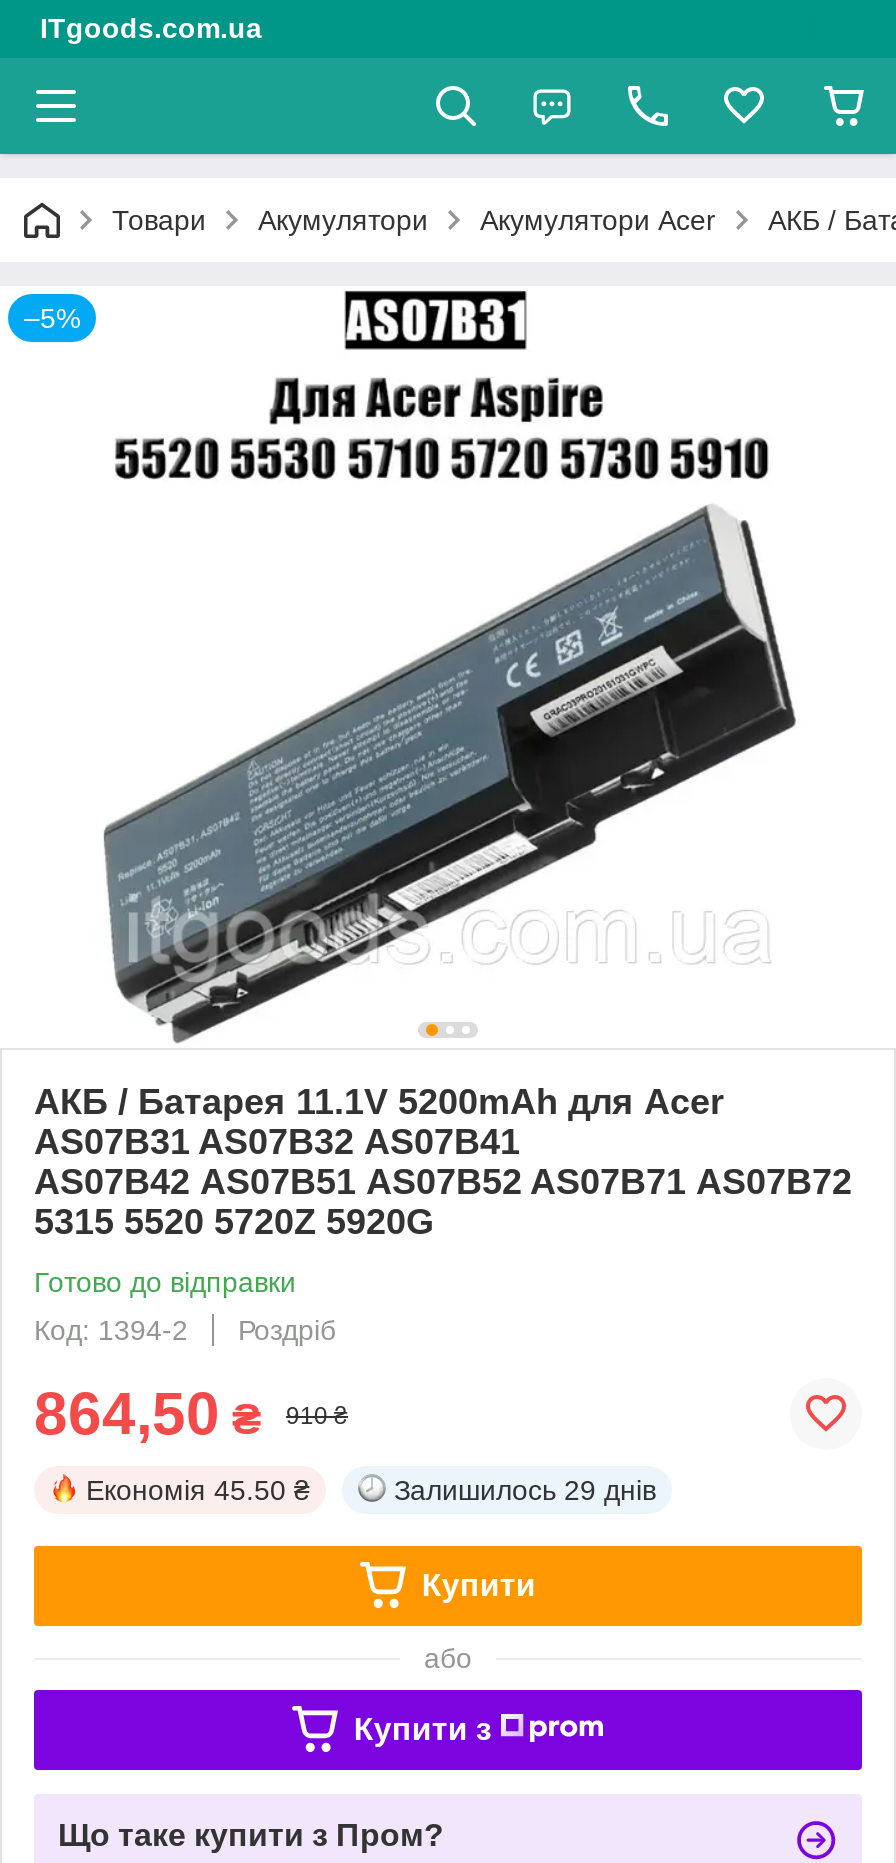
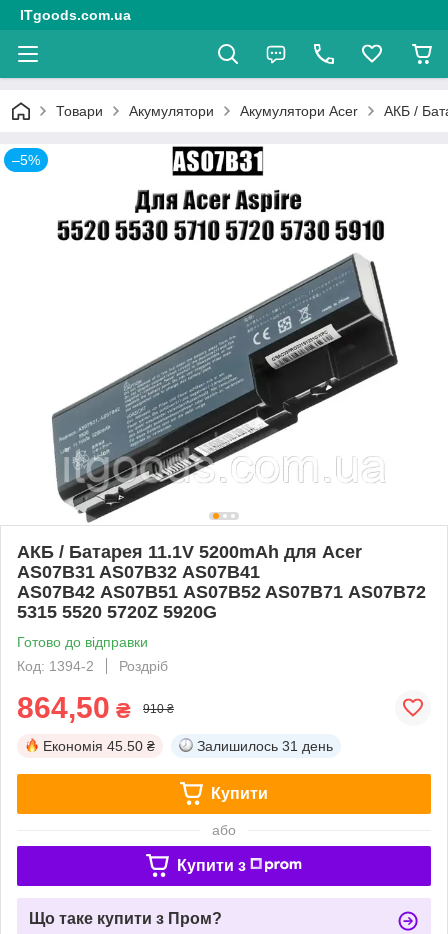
[394,1474,656,1506] Залишилось 29 днів -> [197,738,333,754] Залишилось 31 день

